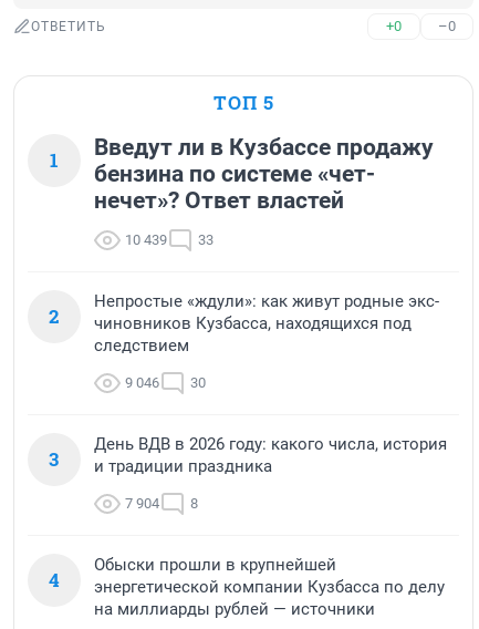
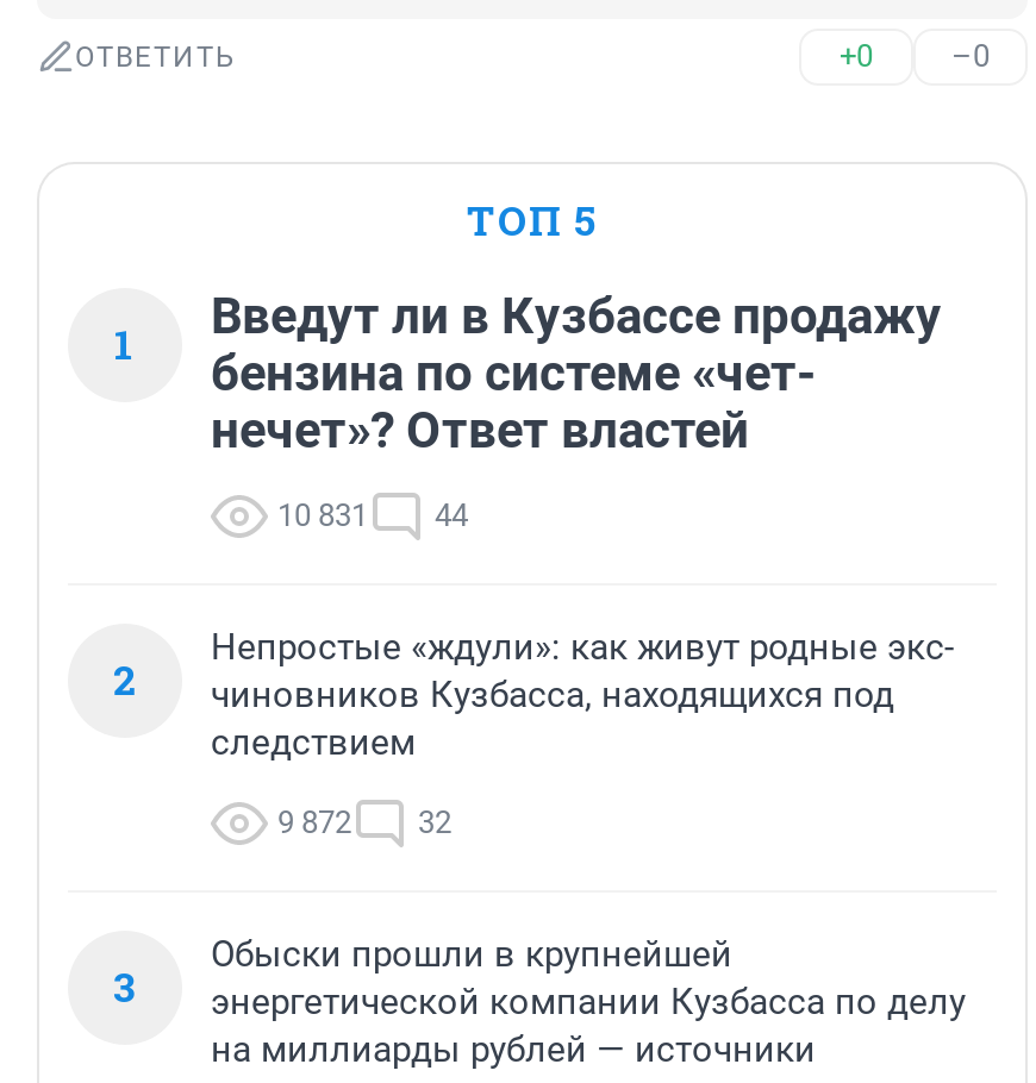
[125,232,167,248] 10 439 -> [277,498,368,533] 10 831
[198,232,214,248] 33 -> [435,498,468,533] 44
[125,374,159,391] 9 046 -> [277,805,351,840] 9 872
[190,374,206,391] 30 -> [418,805,451,840] 32
[48,434,447,593] День ВДВ в 2026 году: какого числа, история | и традиции праздника | 7 904 | 8 | 4 -> none

